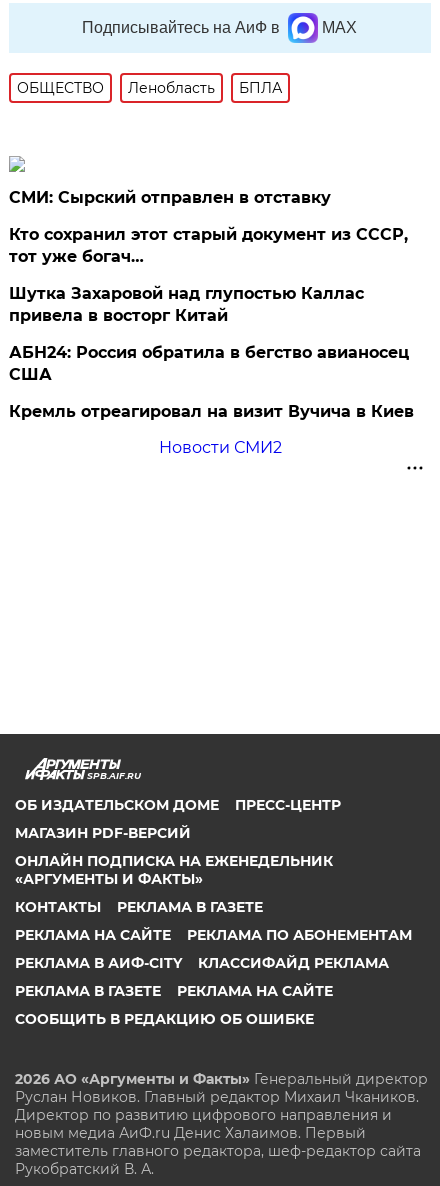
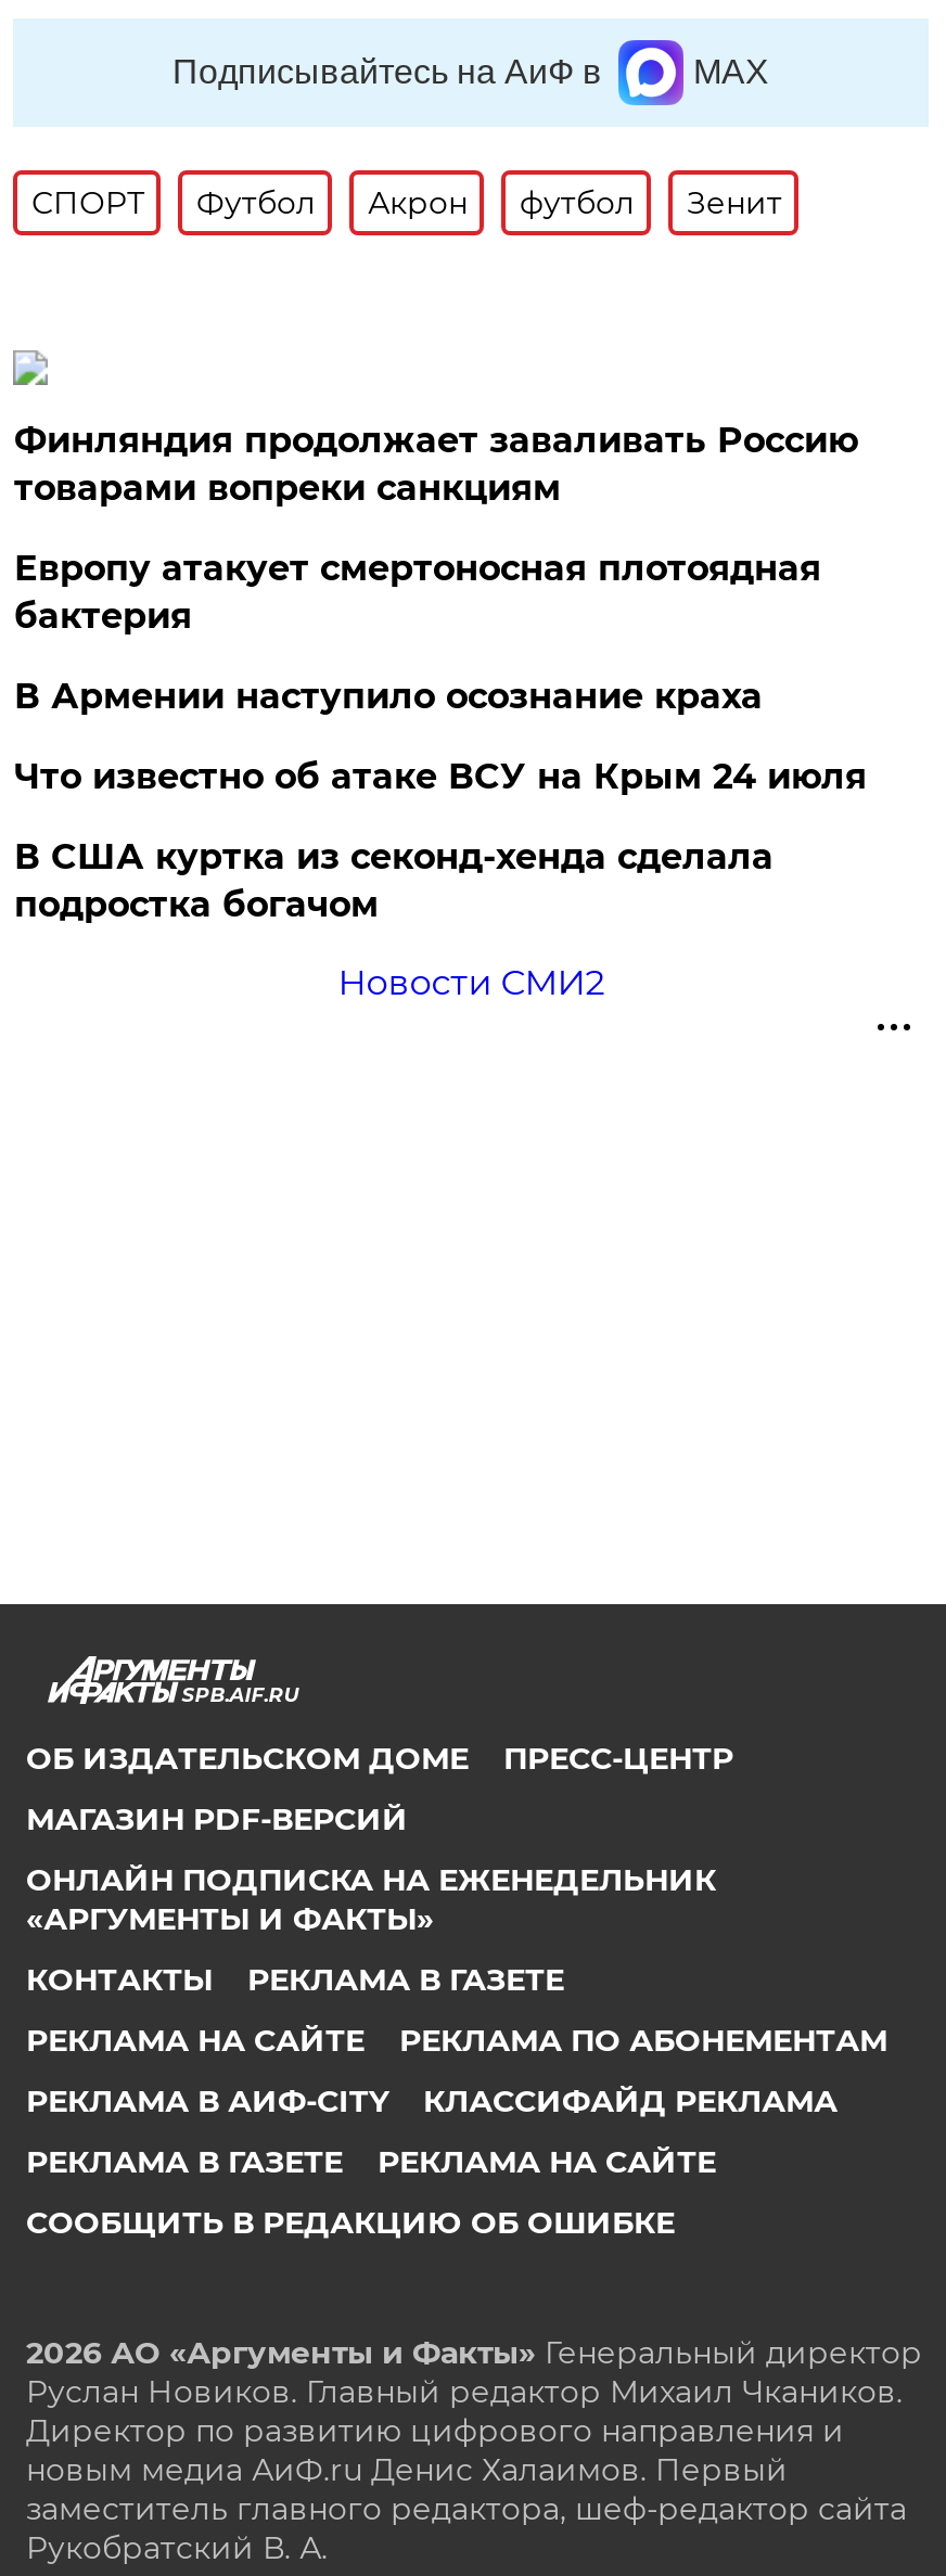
[17,79,282,97] ОБЩЕСТВО | Ленобласть | БПЛА -> [31,183,782,222] СПОРТ | Футбол | Акрон | футбол | Зенит
[9,188,331,207] СМИ: Сырский отправлен в отставку -> [14,420,858,508] Финляндия продолжает заваливать Россию | товарами вопреки санкциям
[9,225,408,266] Кто сохранил этот старый документ из СССР, | тот уже богач… -> [14,548,821,636] Европу атакует смертоносная плотоядная | бактерия
[9,284,364,325] Шутка Захаровой над глупостью Каллас | привела в восторг Китай -> [14,676,762,717] В Армении наступило осознание краха
[9,343,409,384] АБН24: Россия обратила в бегство авианосец | США -> [14,756,867,797] Что известно об атаке ВСУ на Крым 24 июля
[9,402,414,421] Кремль отреагировал на визит Вучича в Киев -> [14,836,773,925] В США куртка из секонд-хенда сделала | подростка богачом

